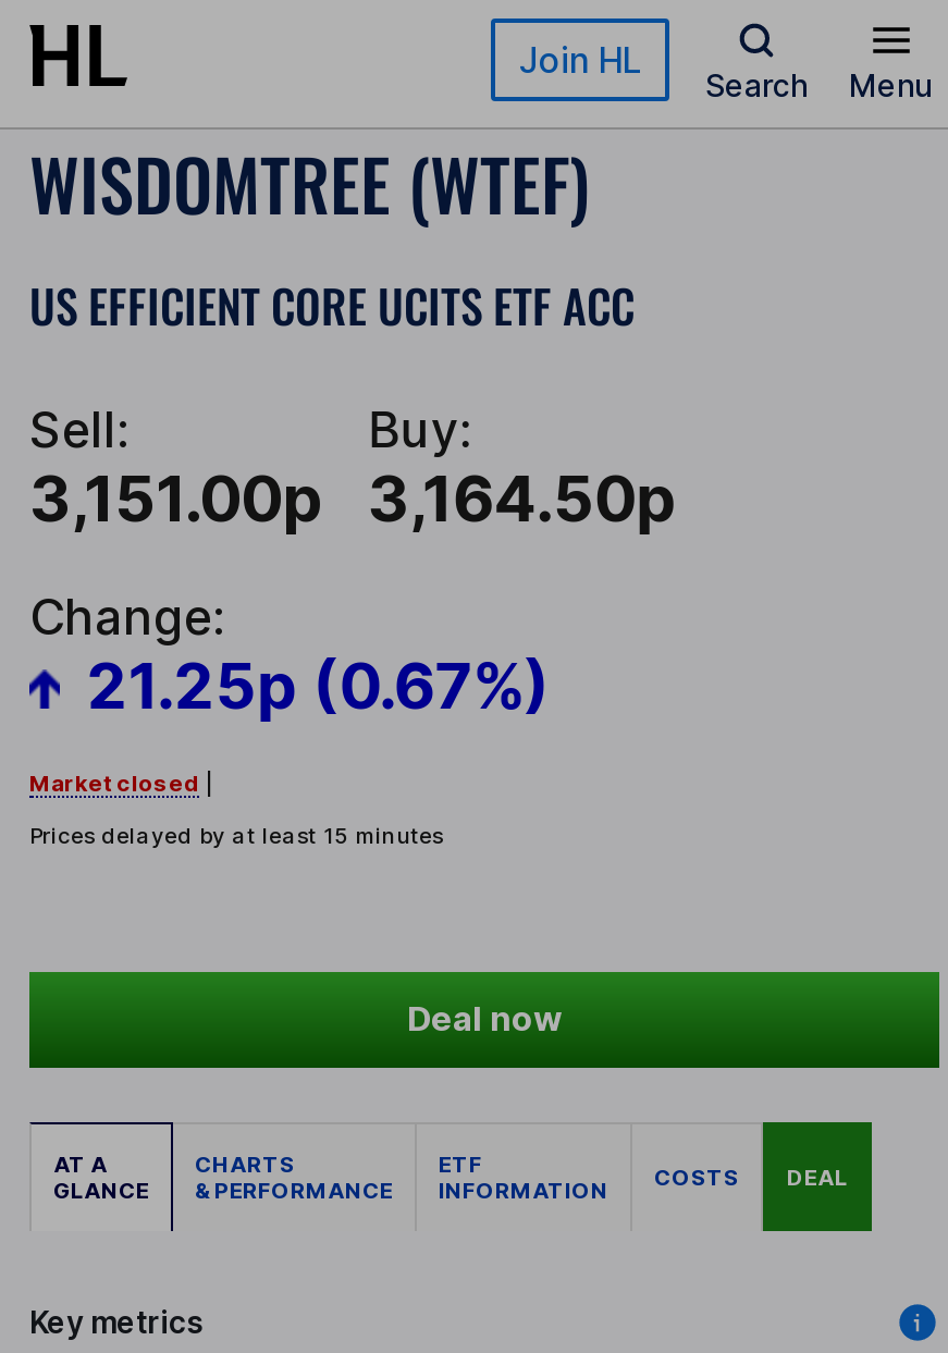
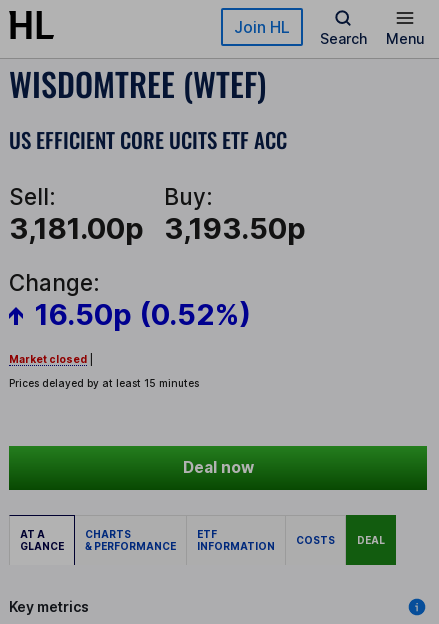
[29,460,323,536] 3,151.00p -> [9,211,144,246] 3,181.00p
[368,460,677,536] 3,164.50p -> [164,211,306,246] 3,193.50p
[86,648,550,724] 21.25p (0.67%) -> [35,297,251,332] 16.50p (0.52%)

